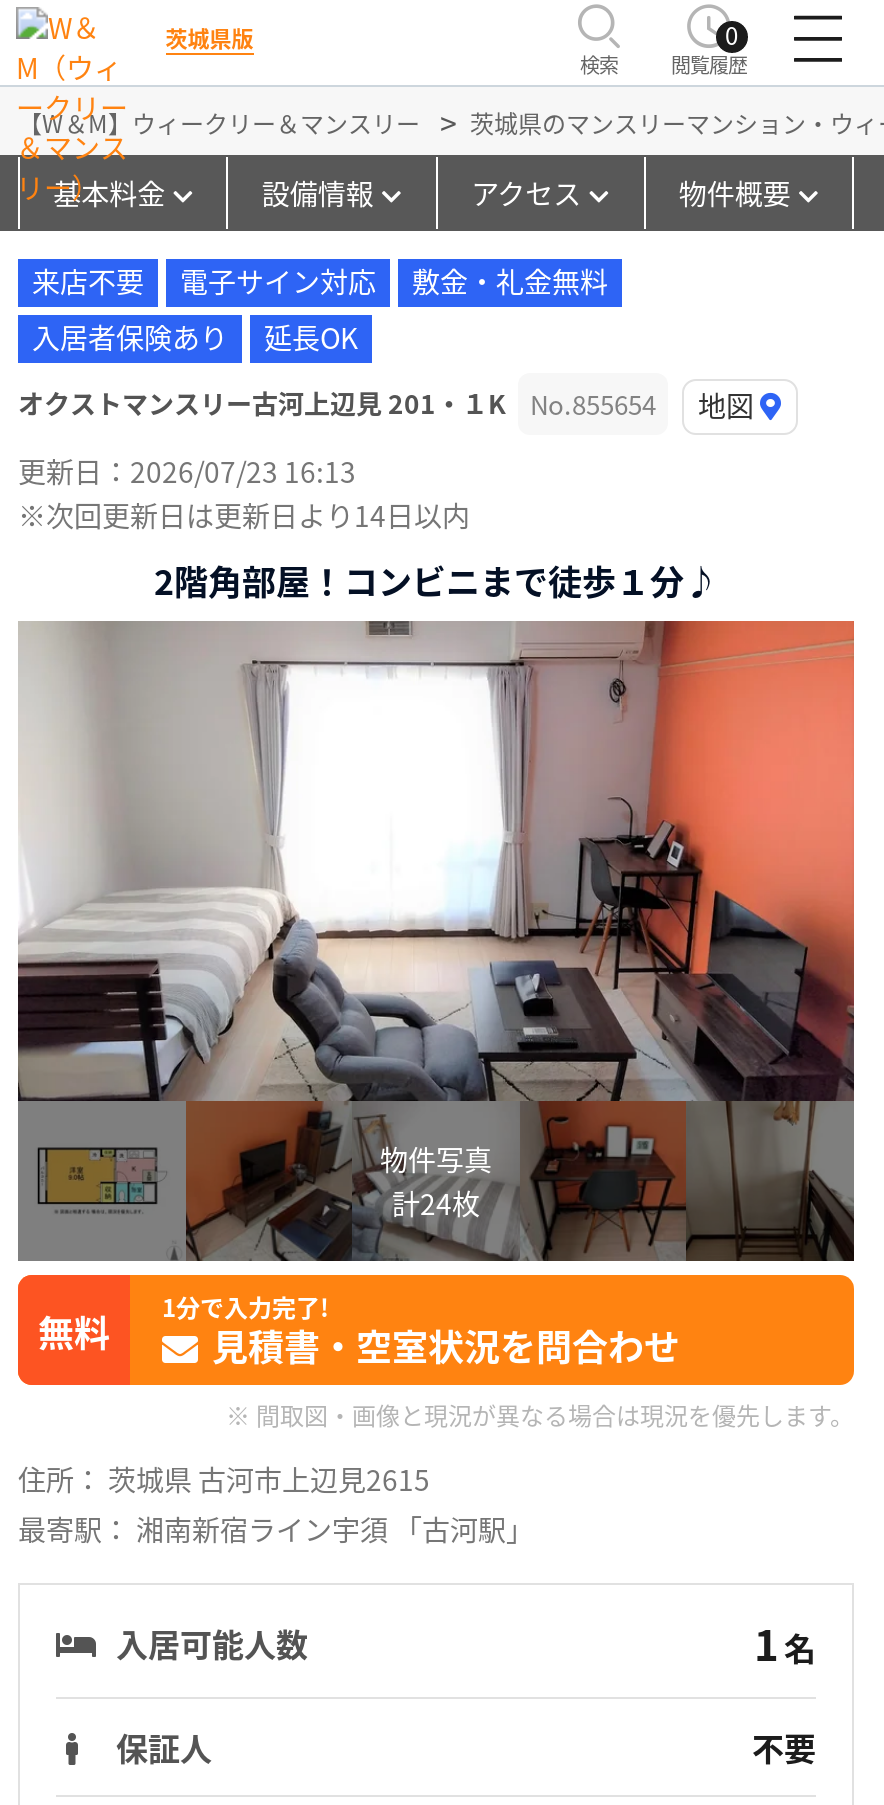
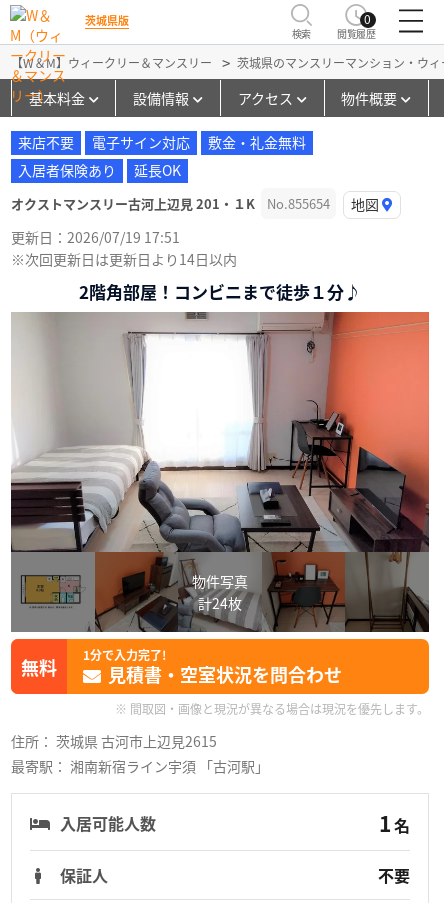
[18,451,356,491] 更新日：2026/07/23 16:13 -> [11,227,180,247] 更新日：2026/07/19 17:51

